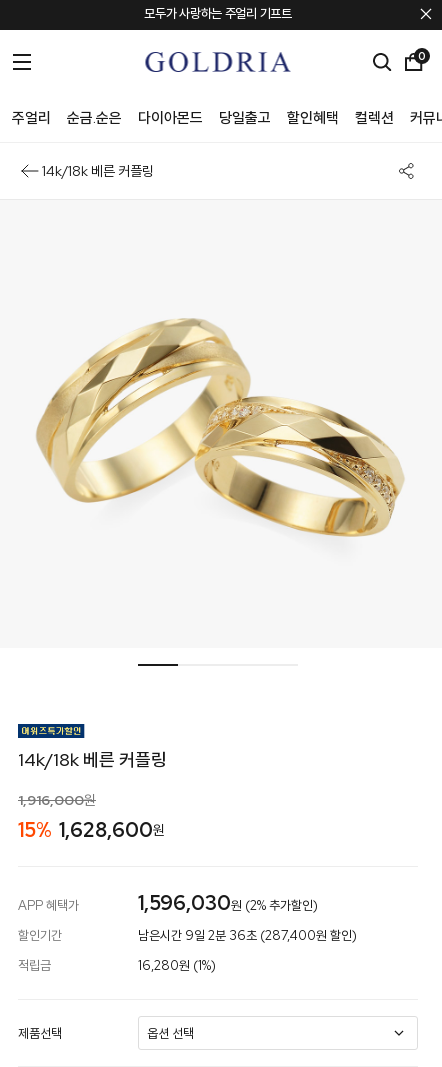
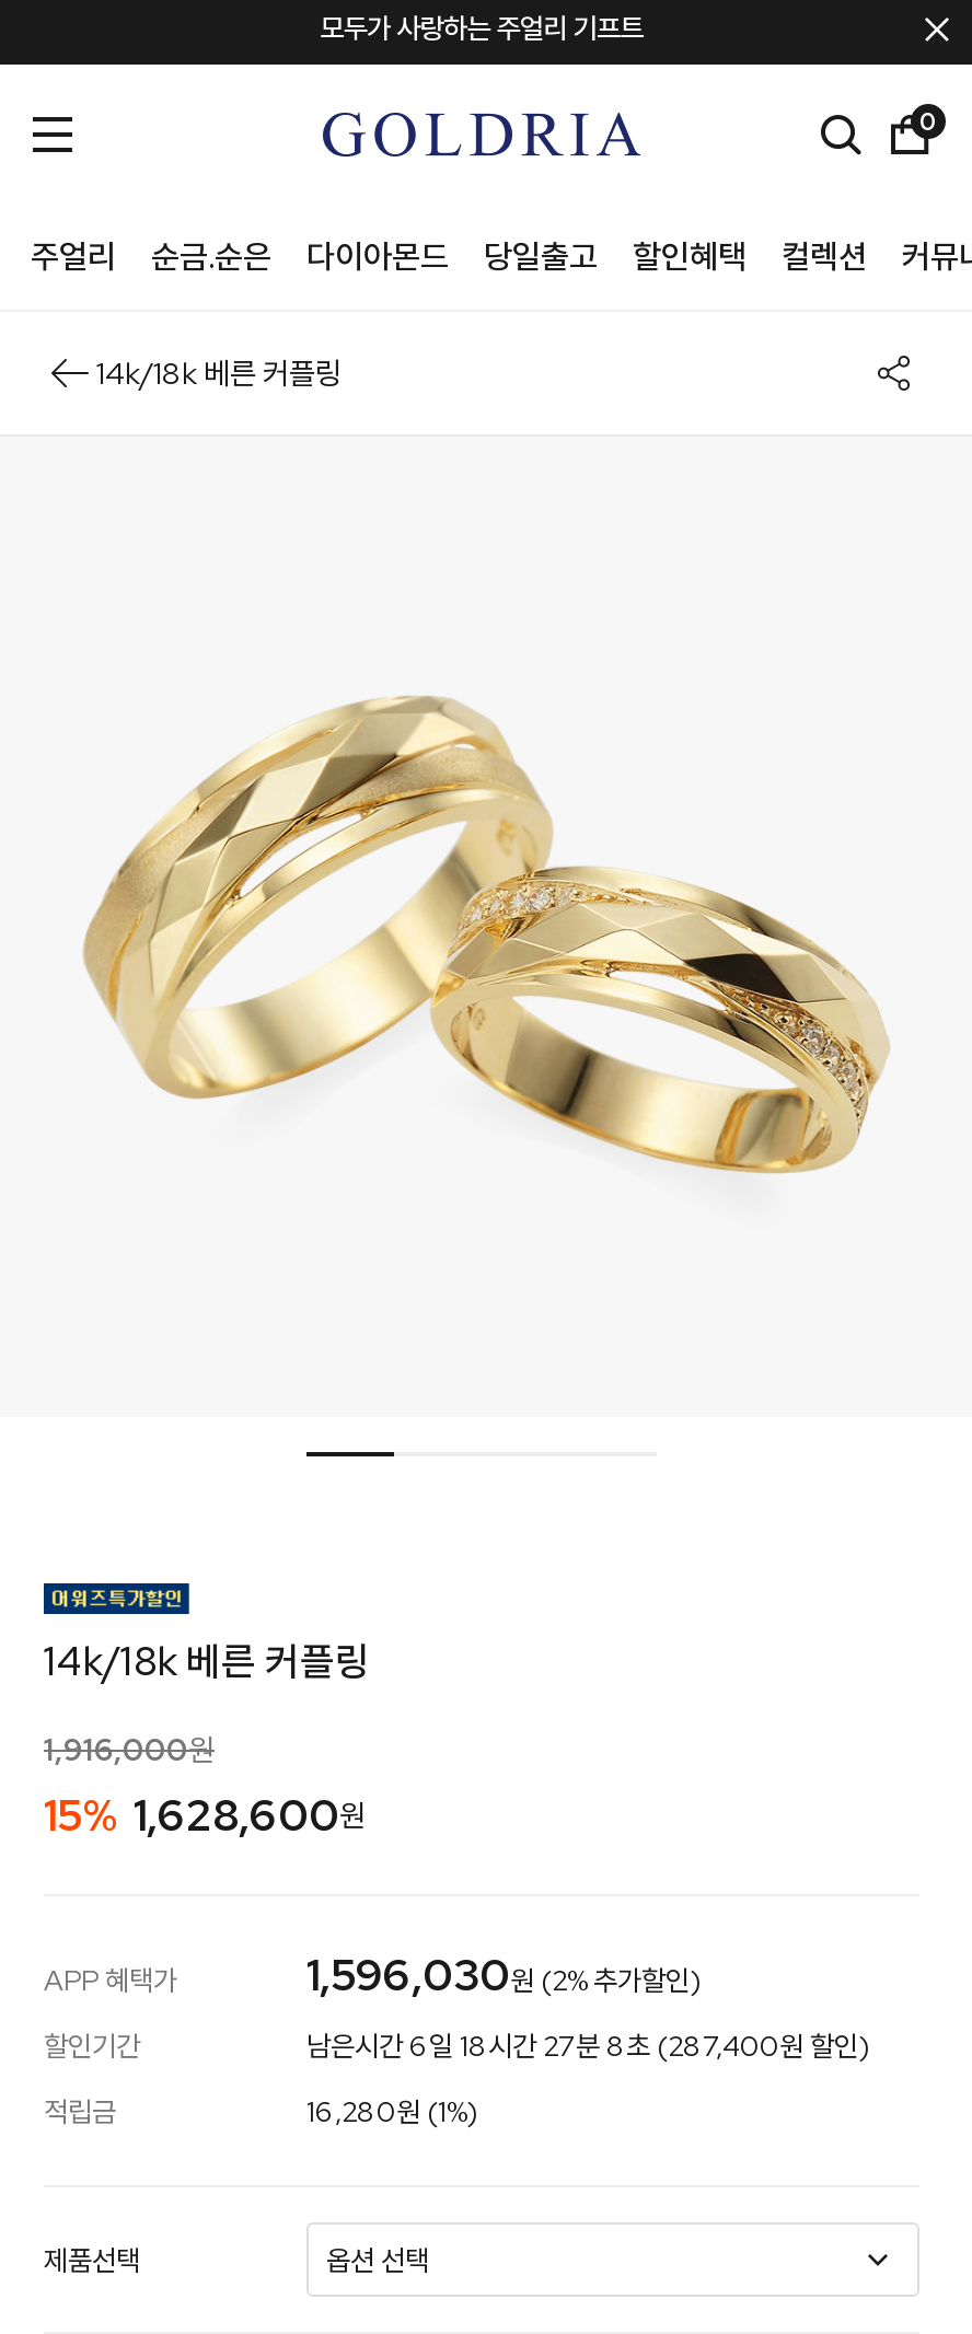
[138,927,357,944] 남은시간 9일 2분 36초 (287,400원 할인) -> [306,2028,869,2065] 남은시간 6일 18시간 27분 8초 (287,400원 할인)

